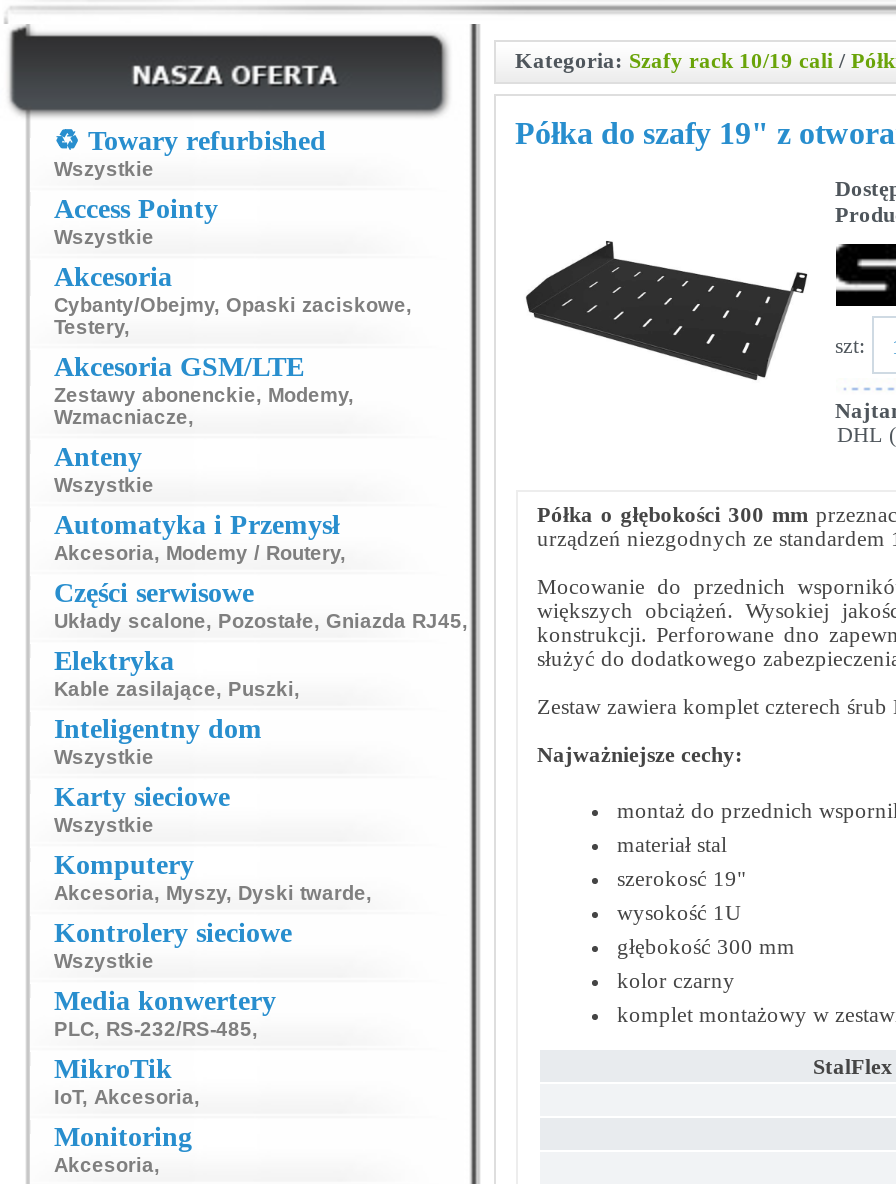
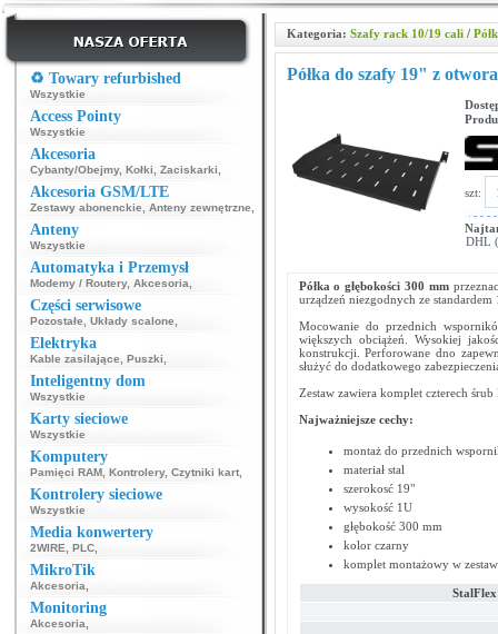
[54,294,412,338] Cybanty/Obejmy, Opaski zaciskowe, | Testery, -> [30,164,221,176] Cybanty/Obejmy, Kołki, Zaciskarki,
[54,384,354,428] Zestawy abonenckie, Modemy, | Wzmacniacze, -> [30,201,255,214] Zestawy abonenckie, Anteny zewnętrzne,
[54,542,346,564] Akcesoria, Modemy / Routery, -> [30,277,192,289] Modemy / Routery, Akcesoria,
[54,610,468,632] Układy scalone, Pozostałe, Gniazda RJ45, -> [30,315,178,327] Pozostałe, Układy scalone,
[54,882,372,904] Akcesoria, Myszy, Dyski twarde, -> [30,466,242,478] Pamięci RAM, Kontrolery, Czytniki kart,
[54,1018,258,1040] PLC, RS-232/RS-485, -> [30,542,98,554] 2WIRE, PLC,
[54,1086,200,1108] IoT, Akcesoria, -> [30,579,89,592] Akcesoria,

